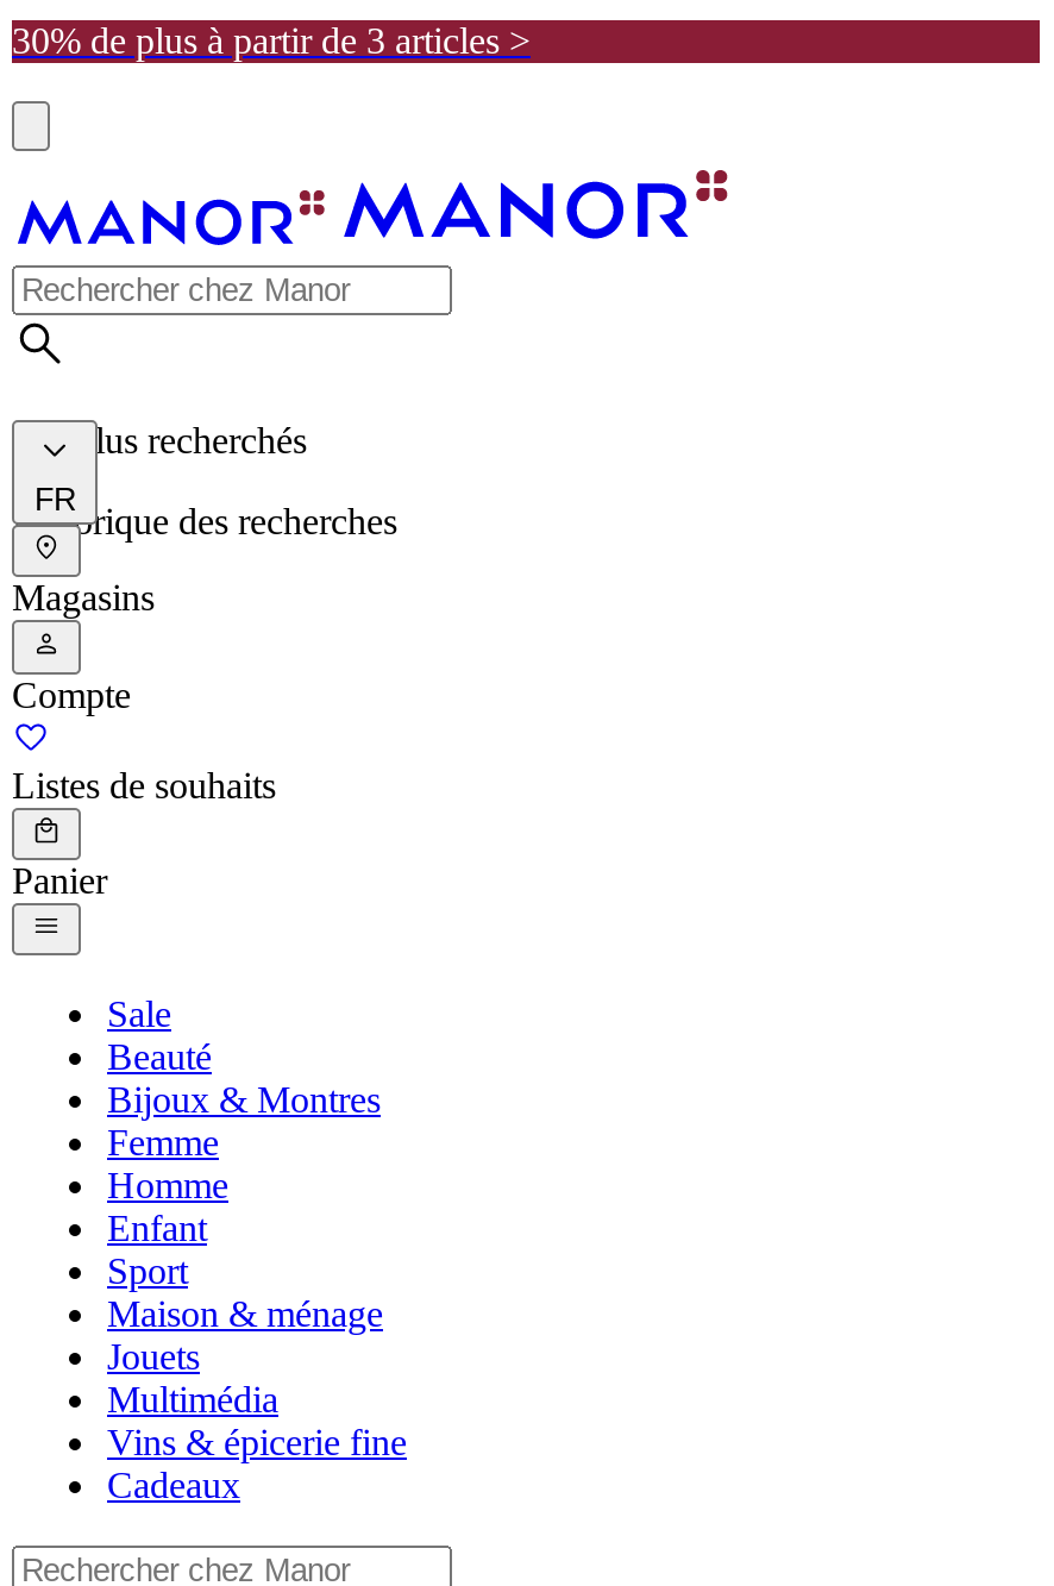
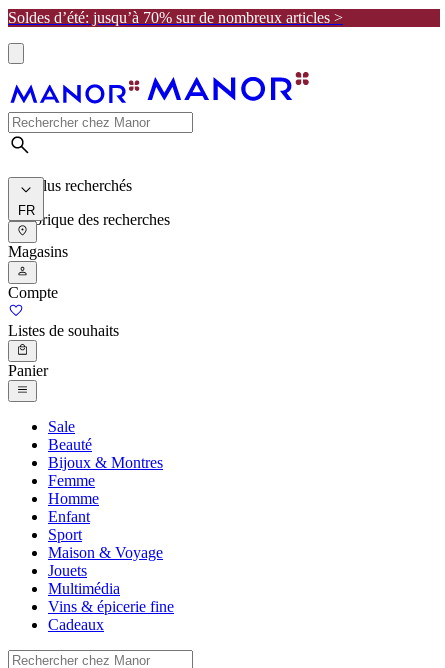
[12,20,531,61] 30% de plus à partir de 3 articles > -> [8,9,343,26] Soldes d’été: jusqu’à 70% sur de nombreux articles >
[107,1294,383,1334] Maison & ménage -> [48,544,163,561] Maison & Voyage

